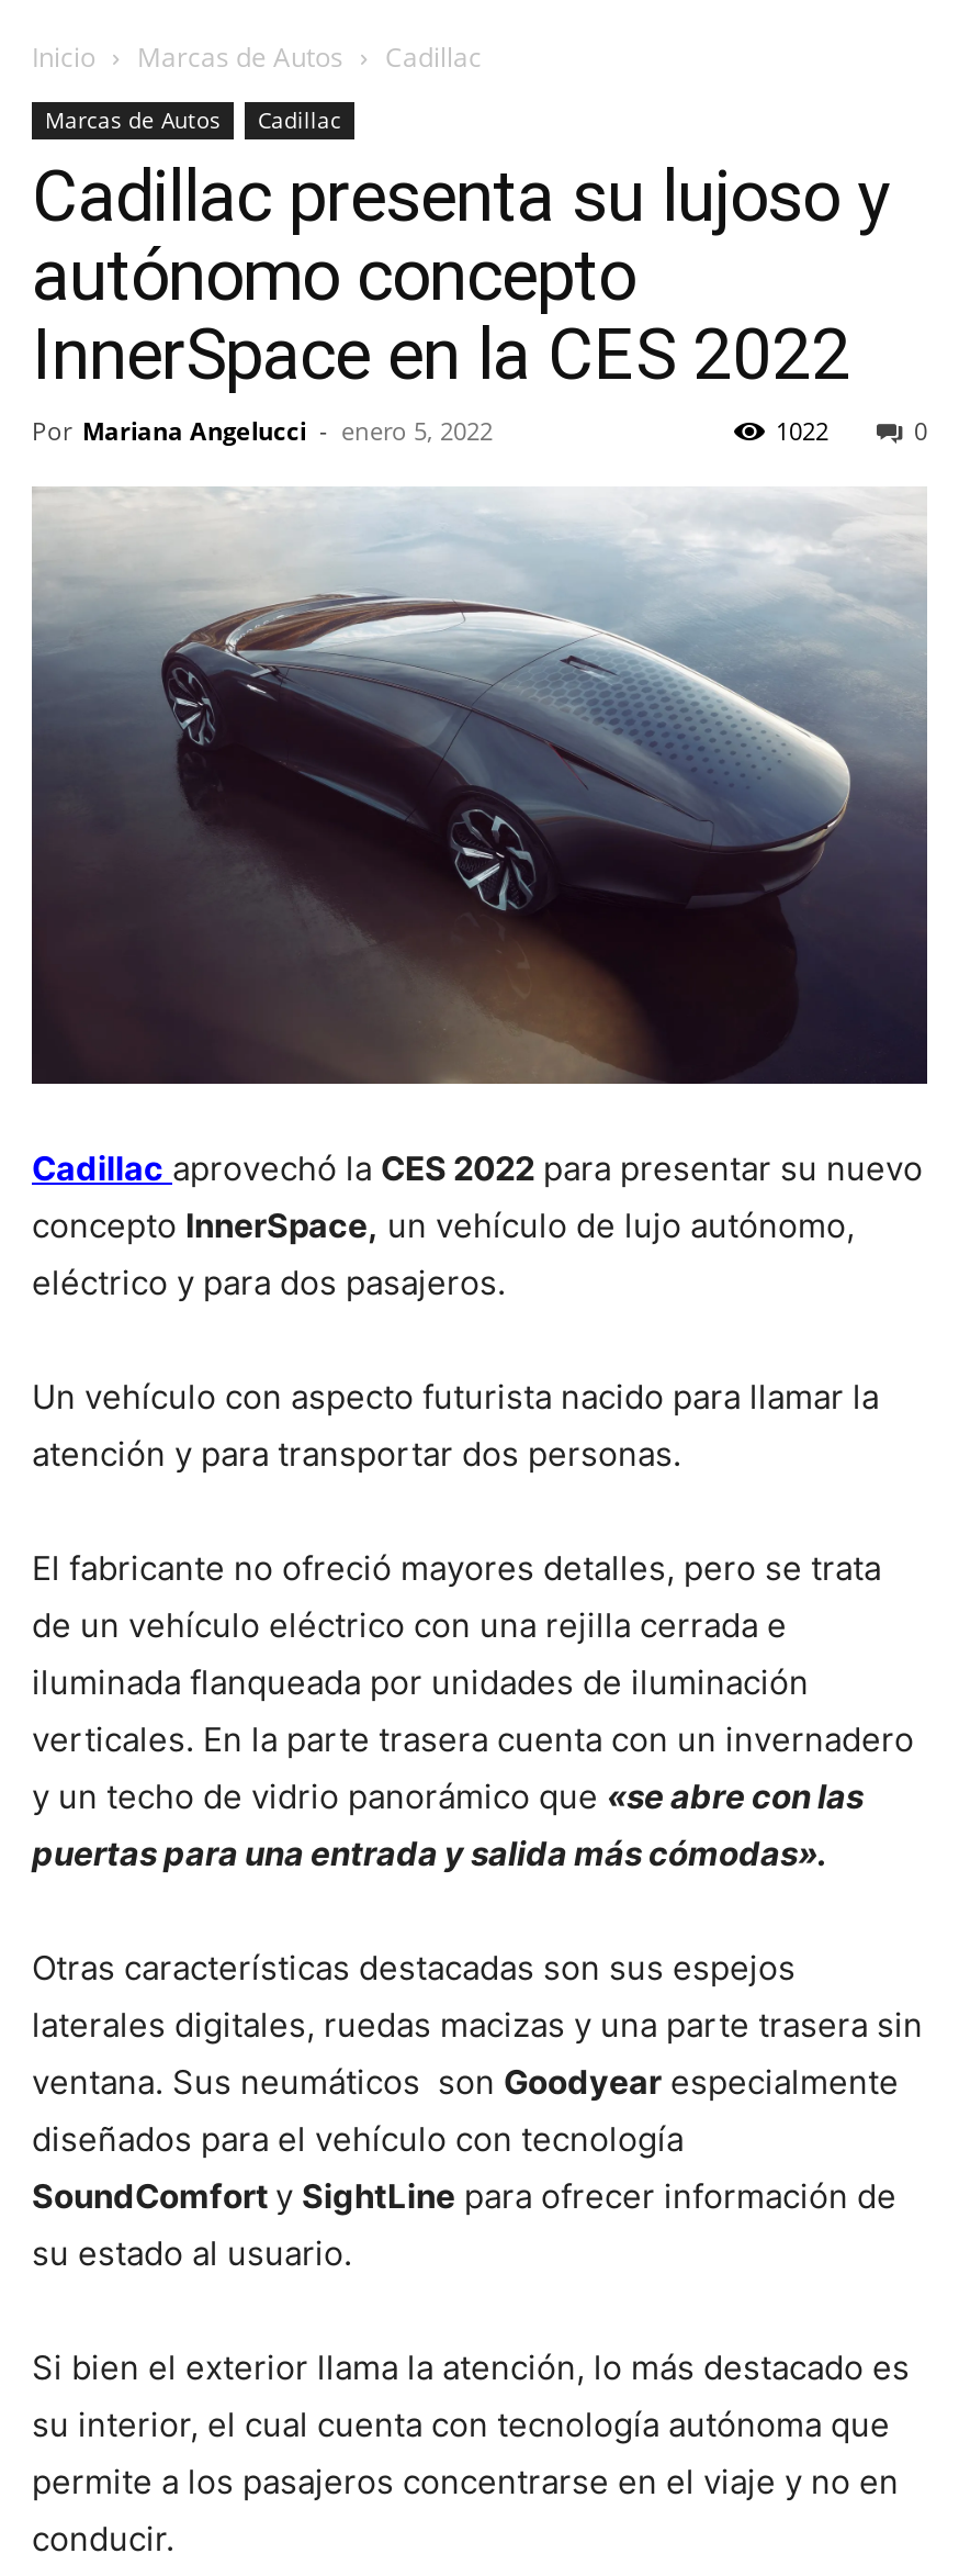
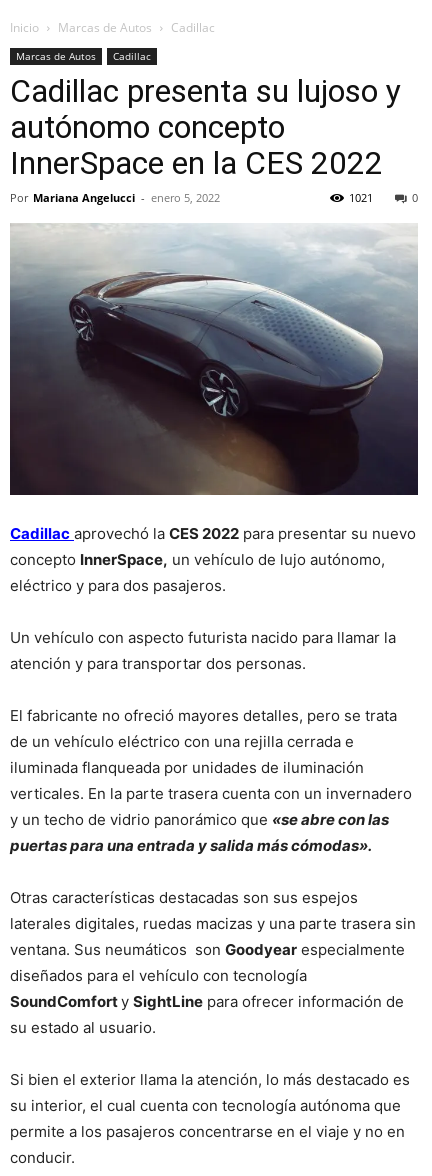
[776,414,828,447] 1022 -> [349,190,373,205] 1021

